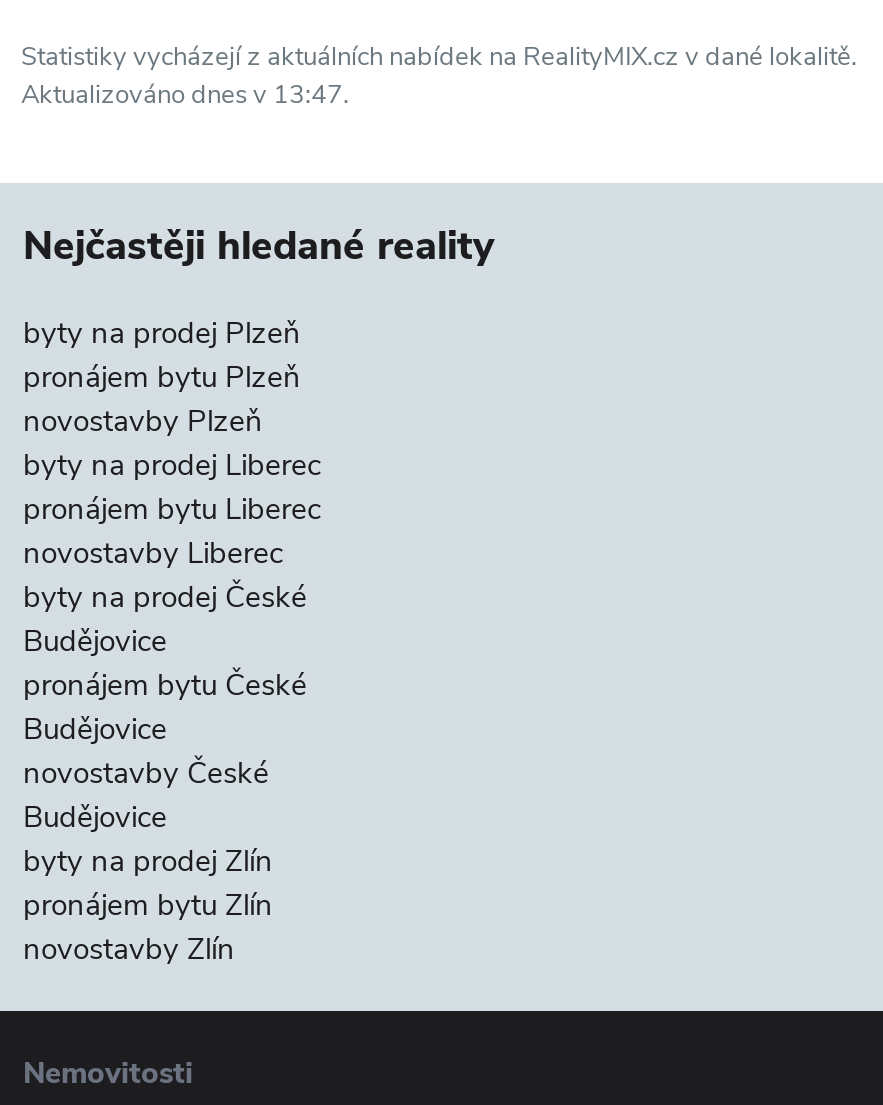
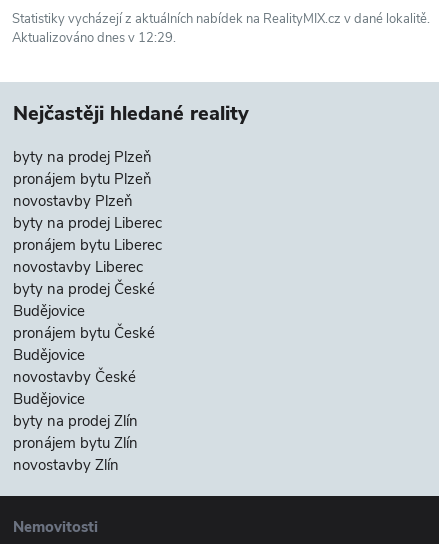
[21,77,349,113] Aktualizováno dnes v 13:47. -> [12,29,176,47] Aktualizováno dnes v 12:29.

